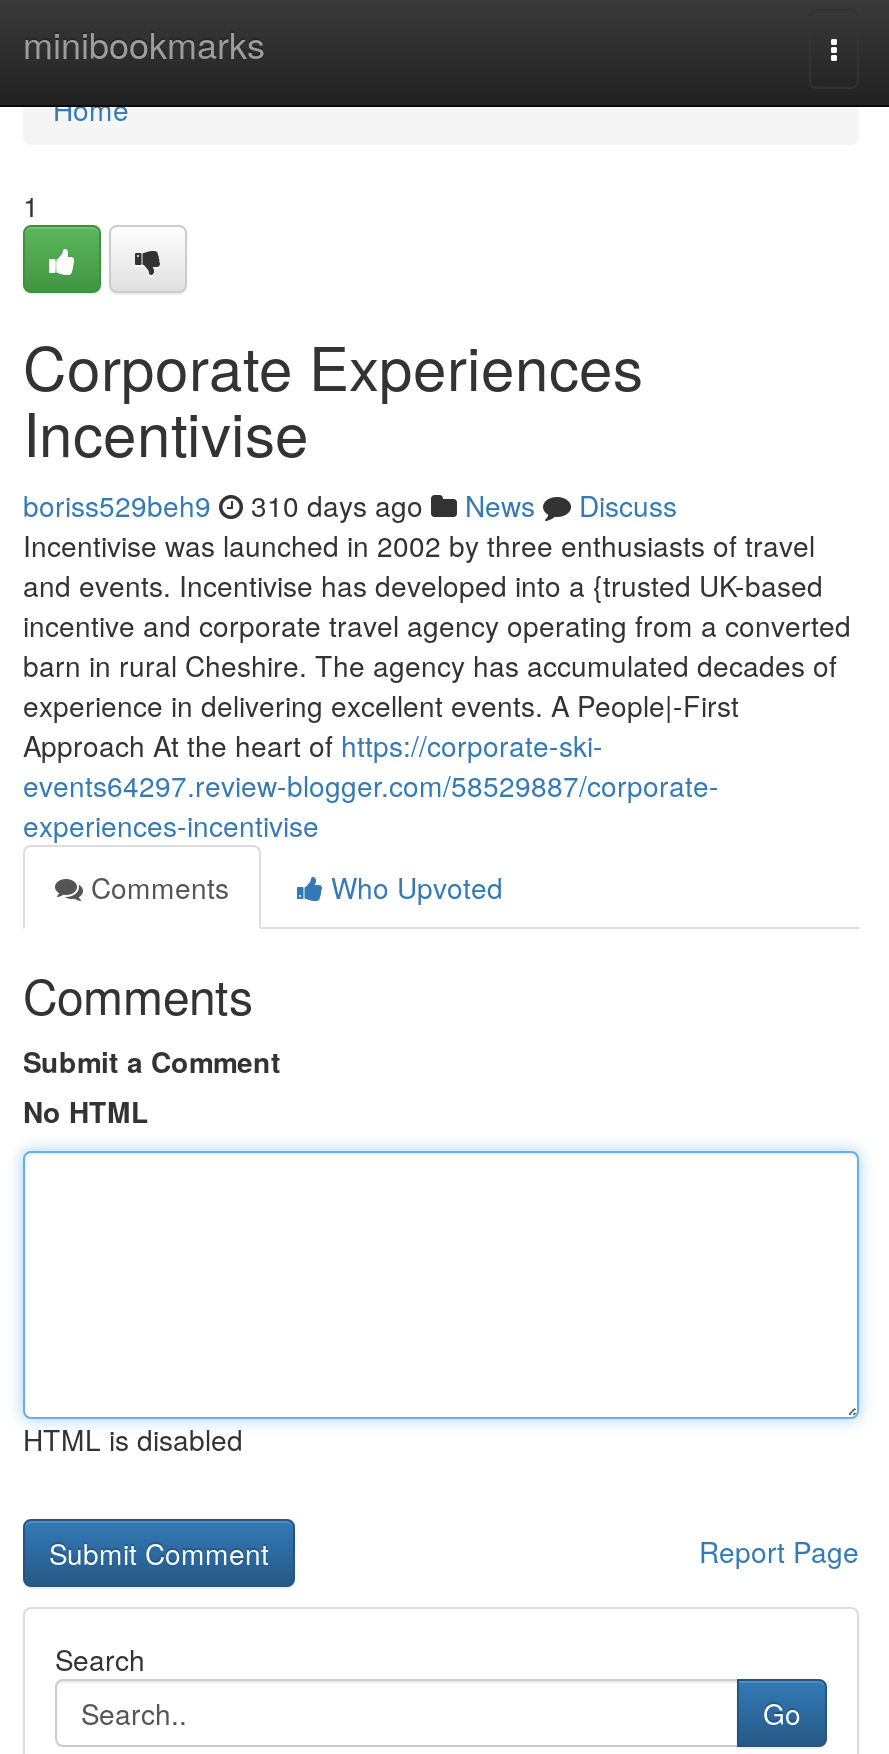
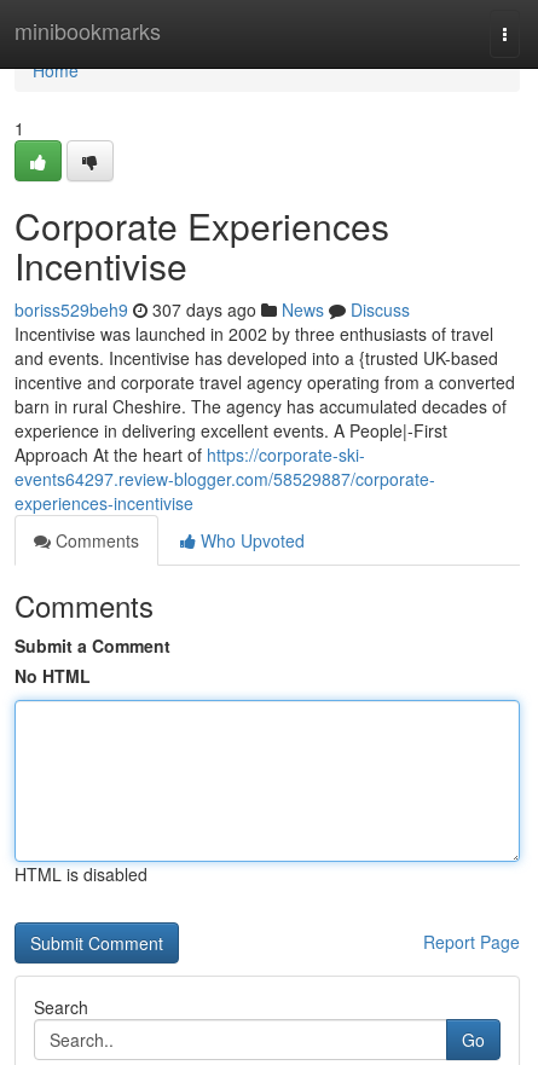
[23,485,677,525] boriss529beh9 310 days ago News Discuss -> [15,297,410,322] boriss529beh9 307 days ago News Discuss

